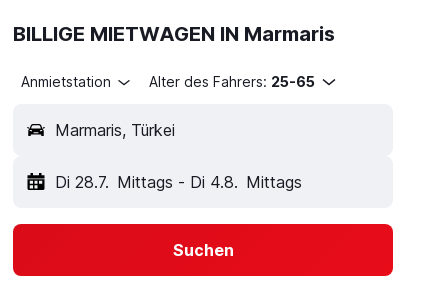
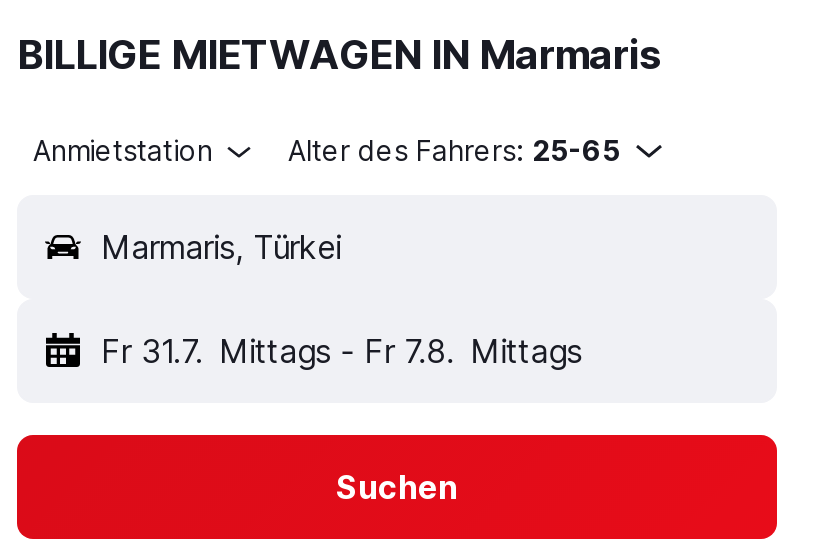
[55,172,302,192] Di 28.7. Mittags - Di 4.8. Mittags -> [101,331,582,371] Fr 31.7. Mittags - Fr 7.8. Mittags

